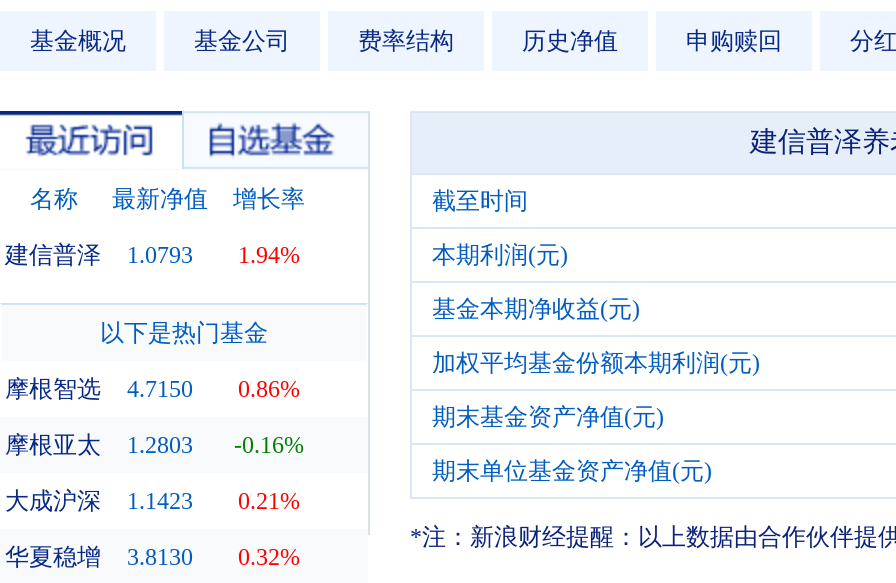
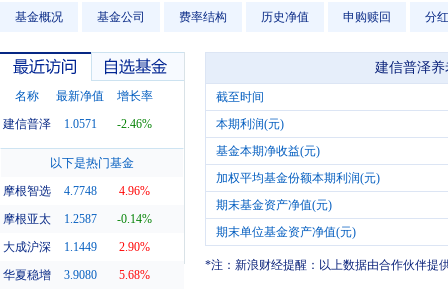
[127,241,193,269] 1.0793 -> [63,117,96,131] 1.0571
[238,241,300,269] 1.94% -> [117,117,152,131] -2.46%
[127,375,193,403] 4.7150 -> [63,184,96,198] 4.7748
[238,375,300,403] 0.86% -> [119,184,150,198] 4.96%
[127,431,193,459] 1.2803 -> [63,212,96,226] 1.2587
[234,431,304,459] -0.16% -> [117,212,152,226] -0.14%
[127,487,193,515] 1.1423 -> [63,240,96,254] 1.1449
[238,487,300,515] 0.21% -> [119,240,150,254] 2.90%
[127,543,193,571] 3.8130 -> [63,268,96,282] 3.9080
[238,543,300,571] 0.32% -> [119,268,150,282] 5.68%

